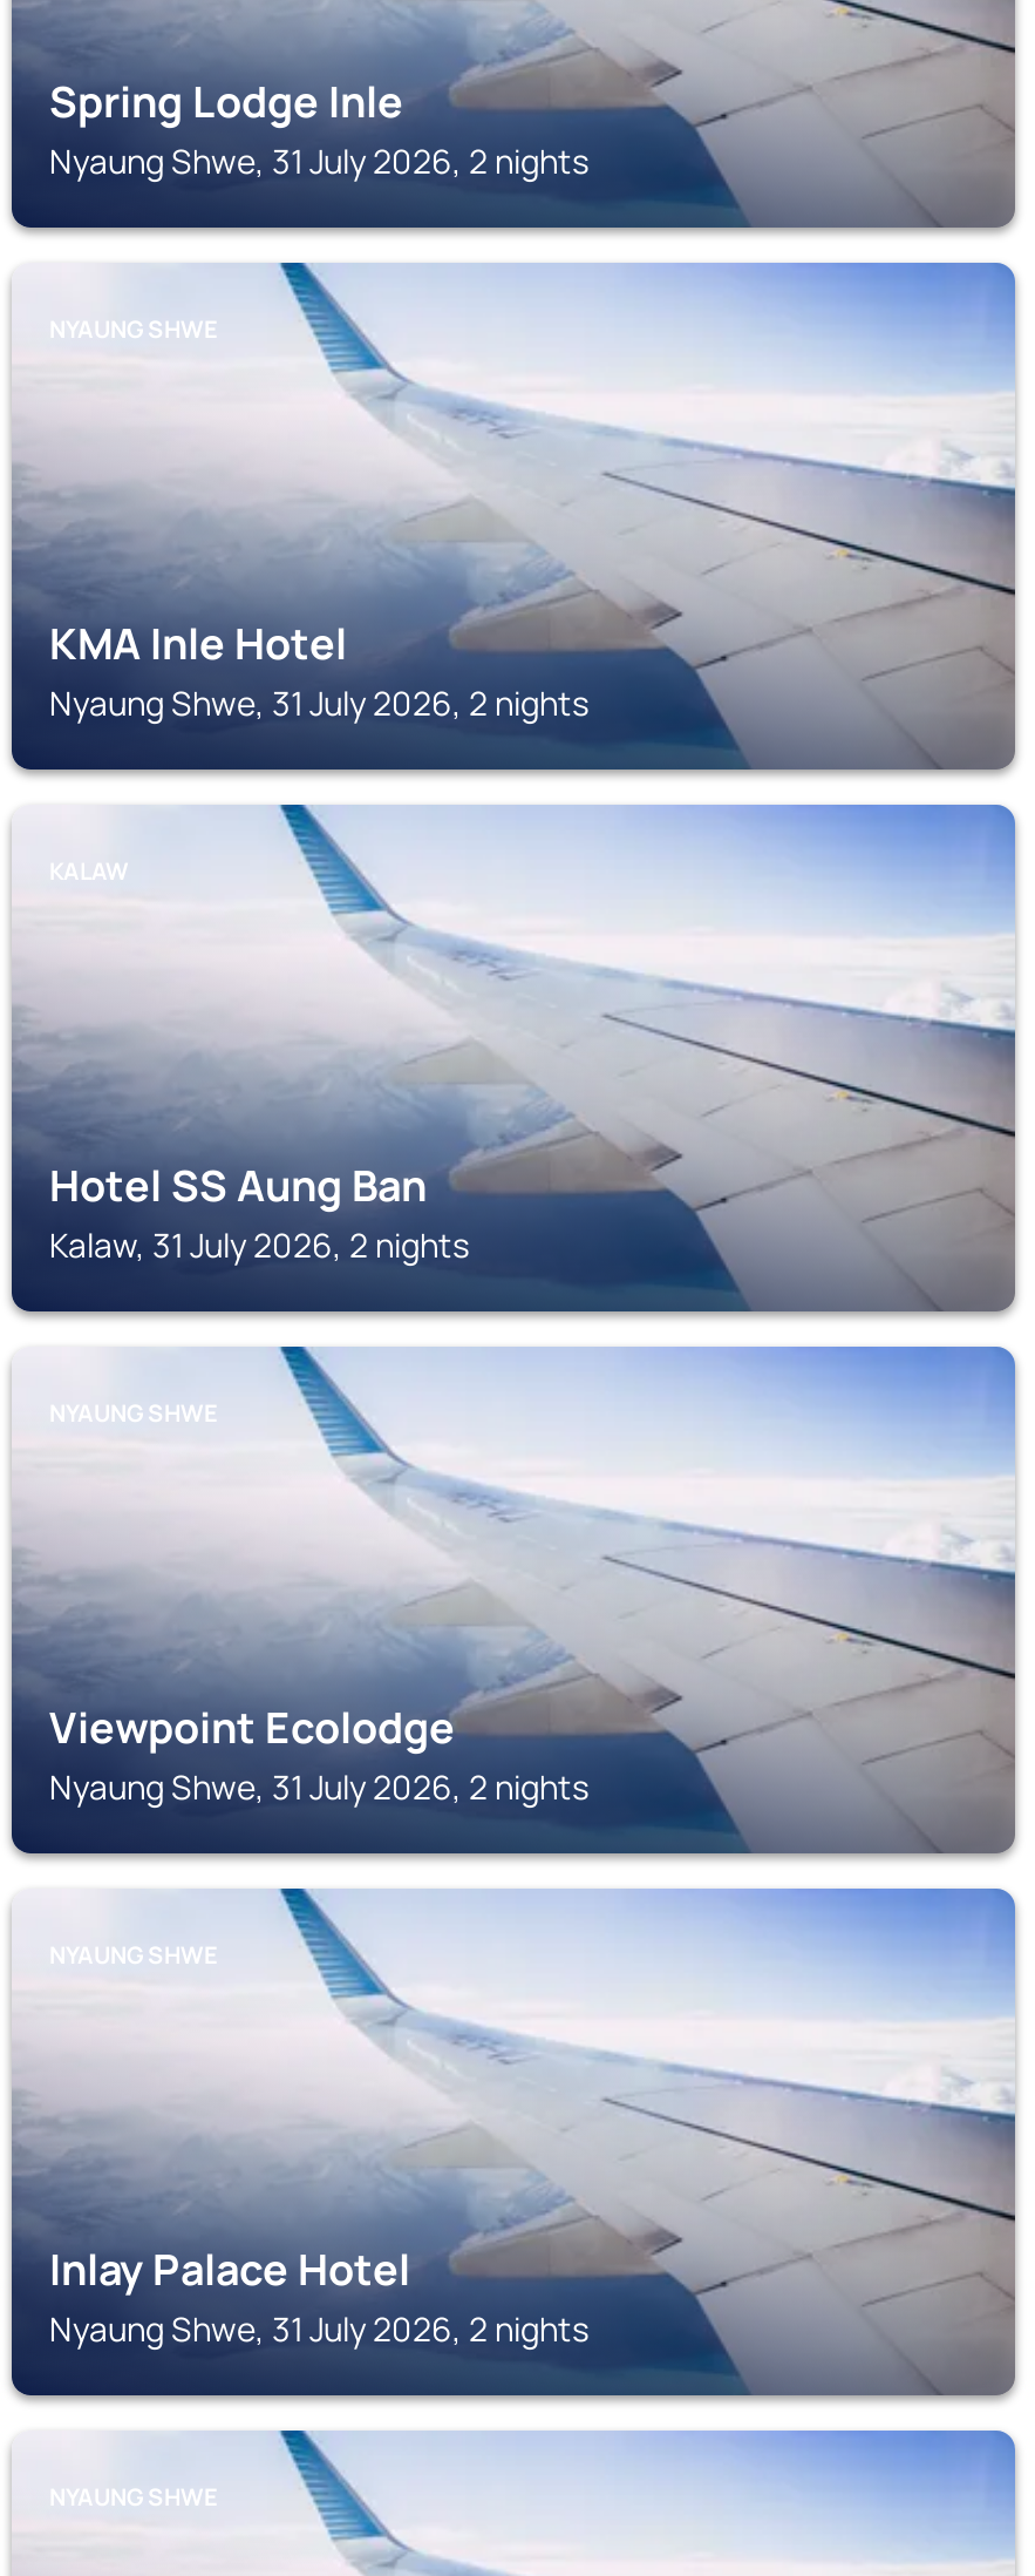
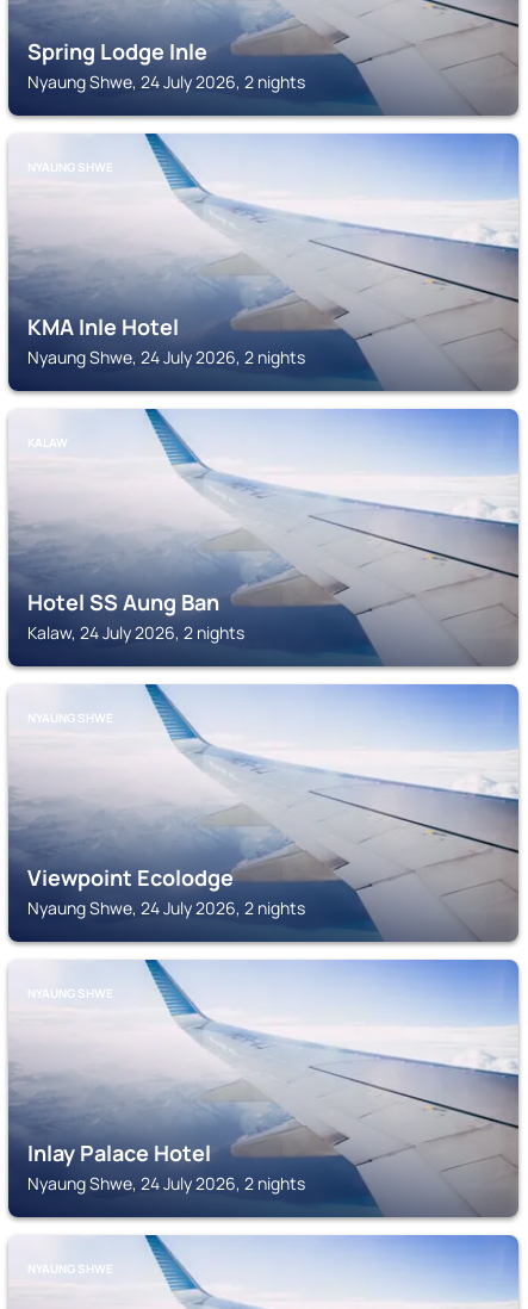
[49,138,588,183] Nyaung Shwe, 31 July 2026, 2 nights -> [27,70,305,93] Nyaung Shwe, 24 July 2026, 2 nights
[49,680,588,725] Nyaung Shwe, 31 July 2026, 2 nights -> [27,346,305,368] Nyaung Shwe, 24 July 2026, 2 nights
[49,1222,469,1267] Kalaw, 31 July 2026, 2 nights -> [27,621,244,644] Kalaw, 24 July 2026, 2 nights
[49,1764,588,1809] Nyaung Shwe, 31 July 2026, 2 nights -> [27,897,305,919] Nyaung Shwe, 24 July 2026, 2 nights
[49,2306,588,2351] Nyaung Shwe, 31 July 2026, 2 nights -> [27,1172,305,1195] Nyaung Shwe, 24 July 2026, 2 nights

